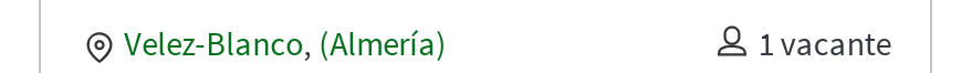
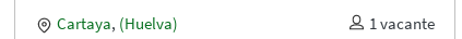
[124,21,447,63] Velez-Blanco, (Almería) -> [56,13,178,33] Cartaya, (Huelva)

